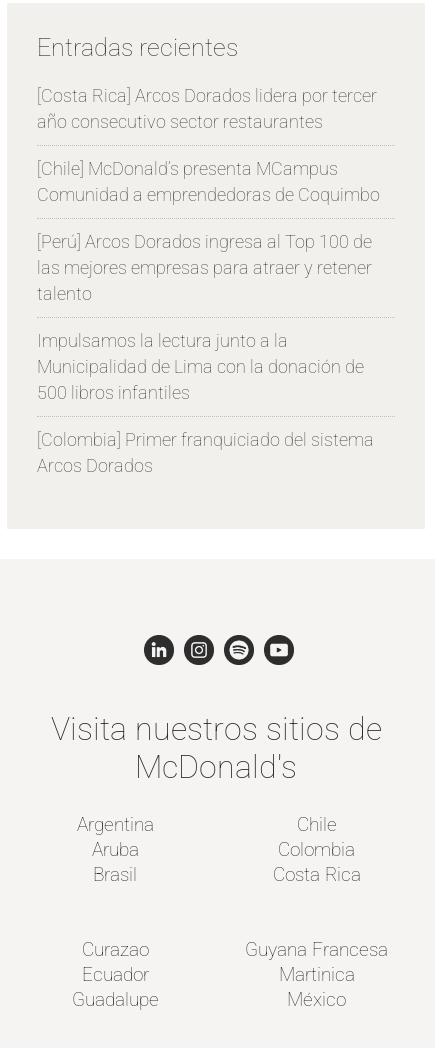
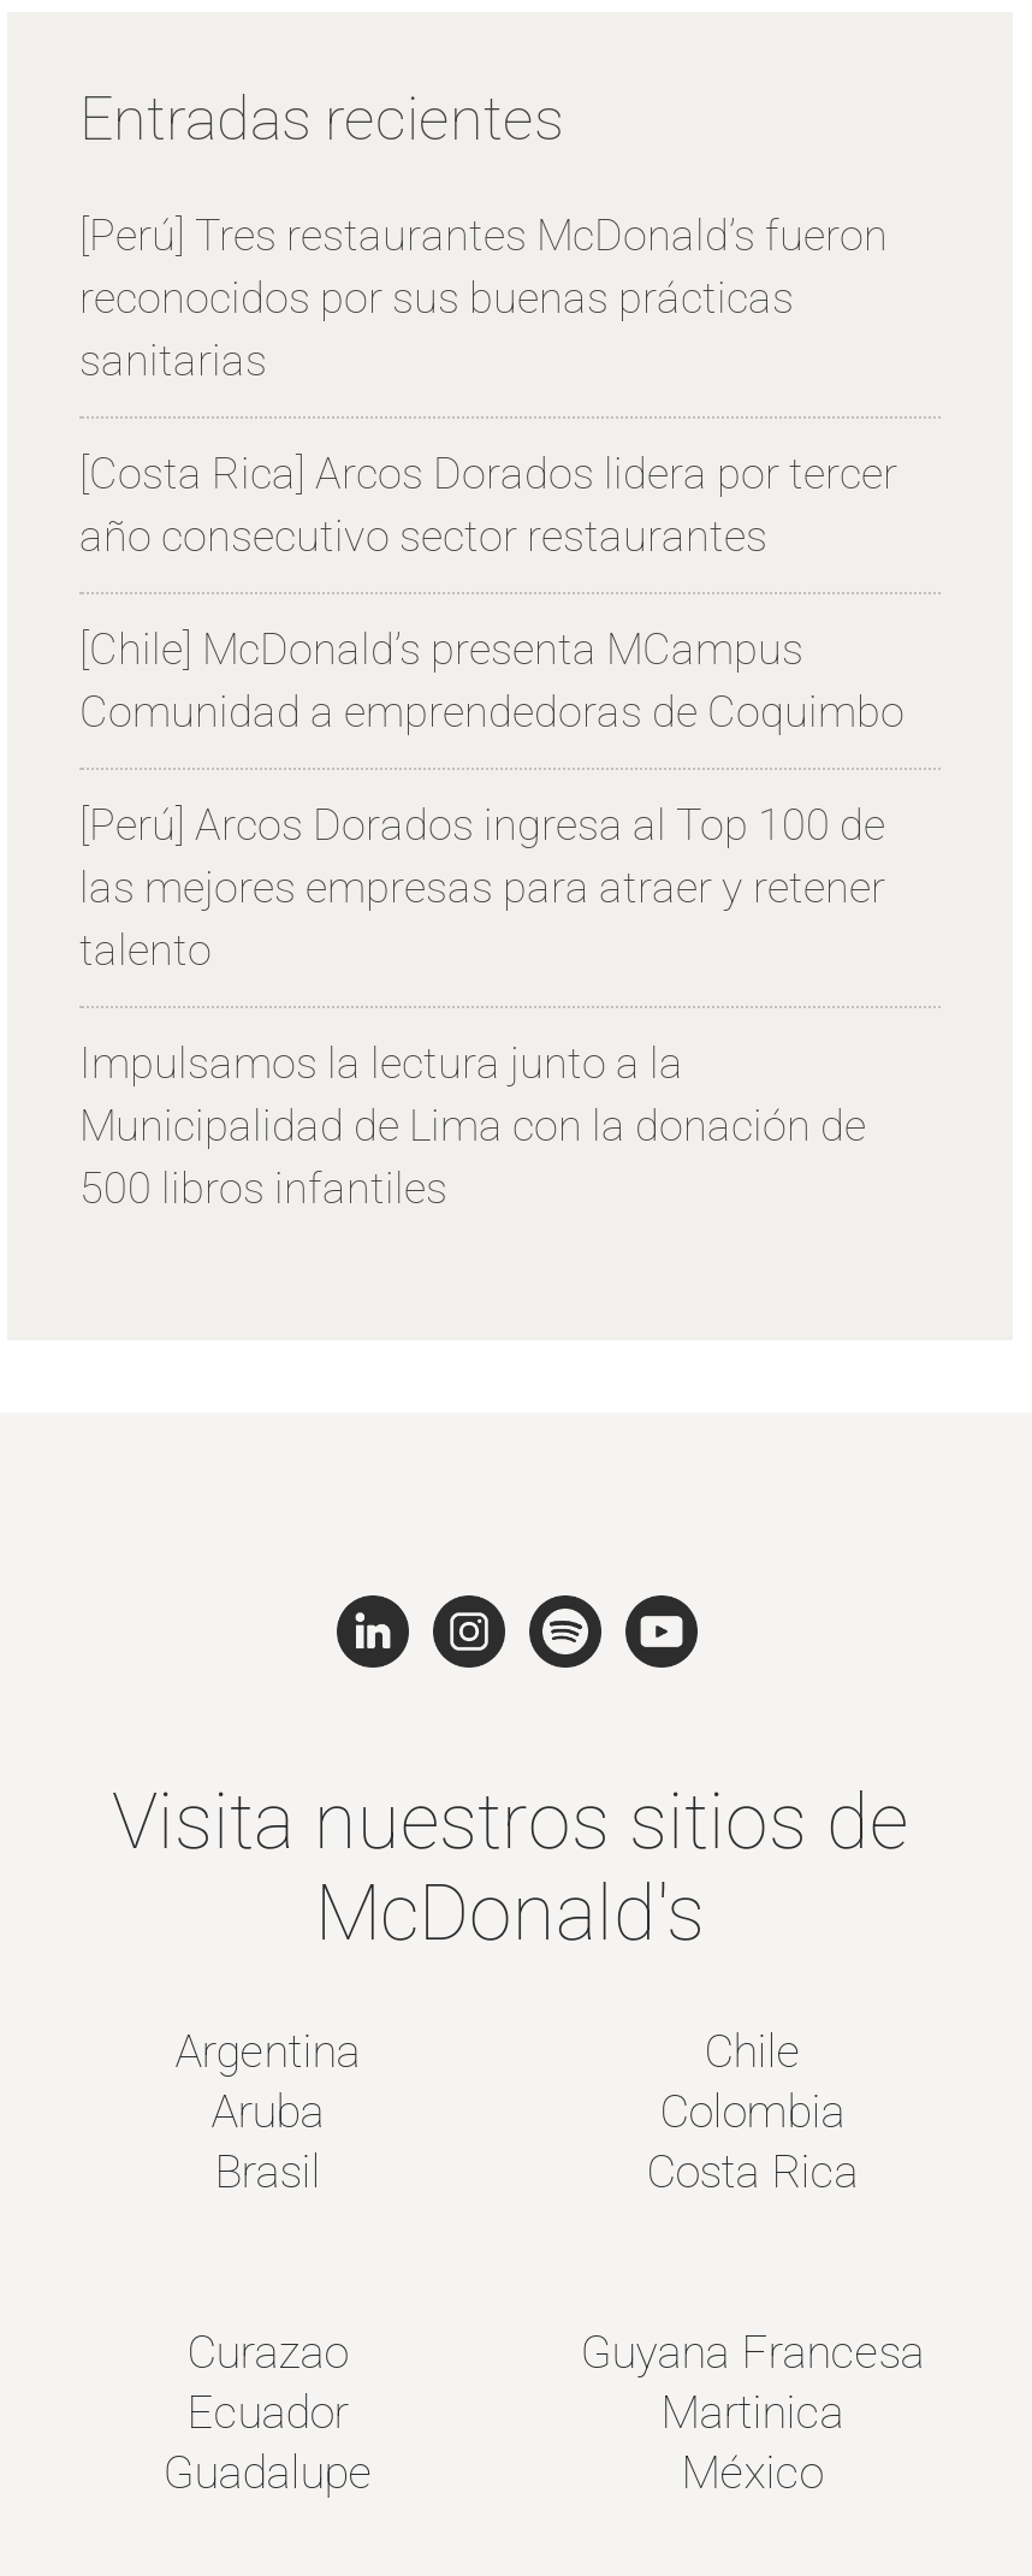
none -> [79,209,888,385] [Perú] Tres restaurantes McDonald’s fueron | reconocidos por sus buenas prácticas | sanitarias
moved [37,85,380,403] -> [79,448,905,1213]: [Costa Rica] Arcos Dorados lidera por tercer | año consecutivo sector restaurantes | [Chile] McDonald’s presenta MCampus | ... | Municipalidad de Lima con la donación de | 500 libros infantiles
[37,429,374,476] [Colombia] Primer franquiciado del sistema | Arcos Dorados -> none

